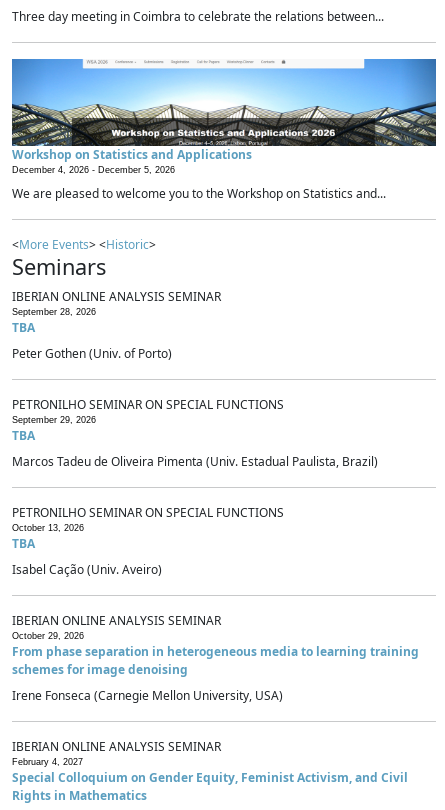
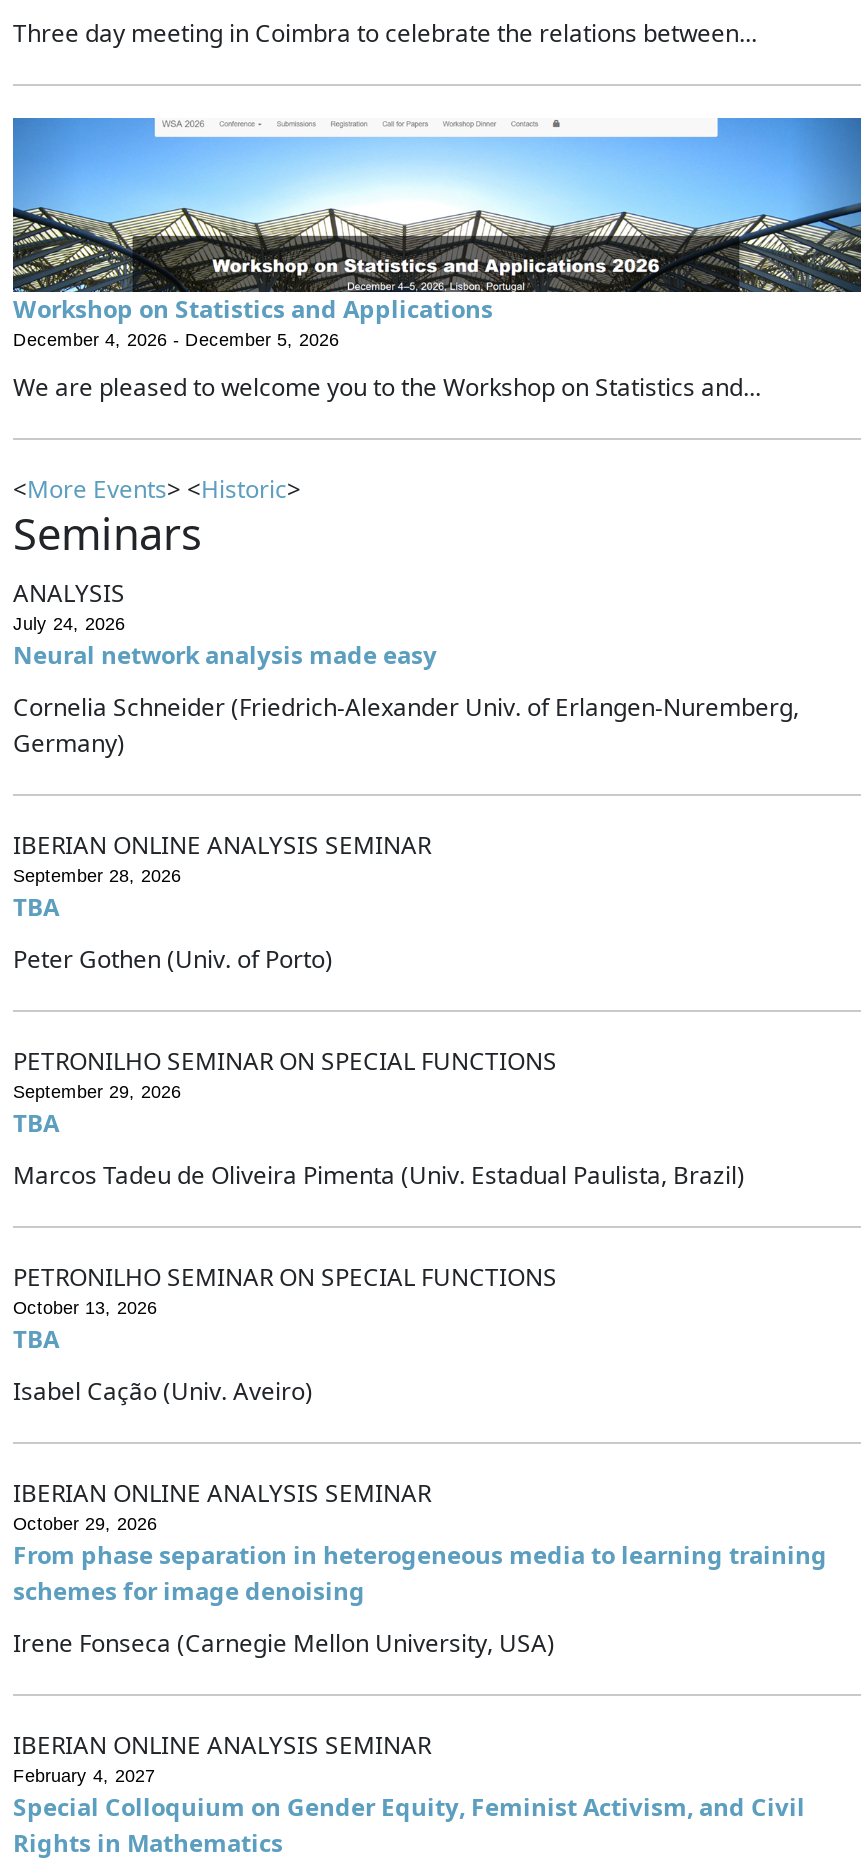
none -> [13,577,799,761] ANALYSIS | July 24, 2026 | Neural network analysis made easy | Cornelia Schneider (Friedrich-Alexander Univ. of Erlangen-Nuremberg, | Germany)

